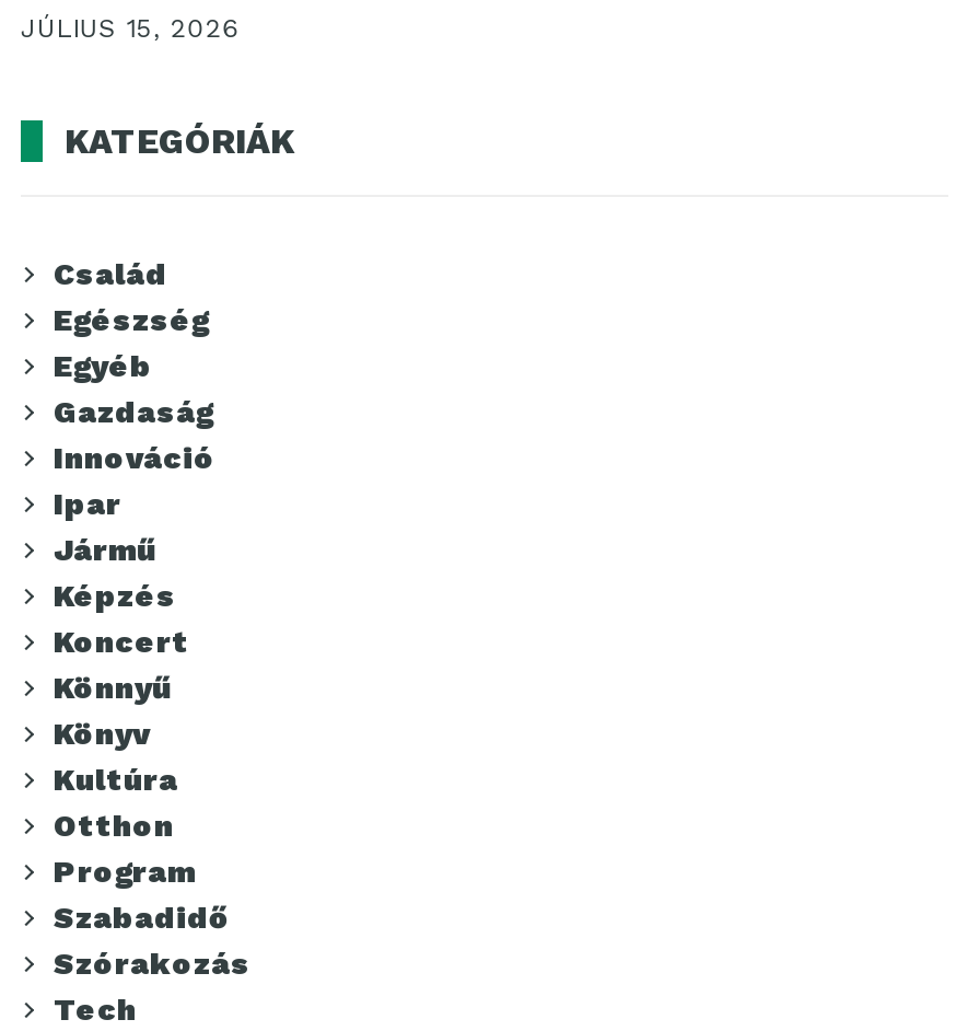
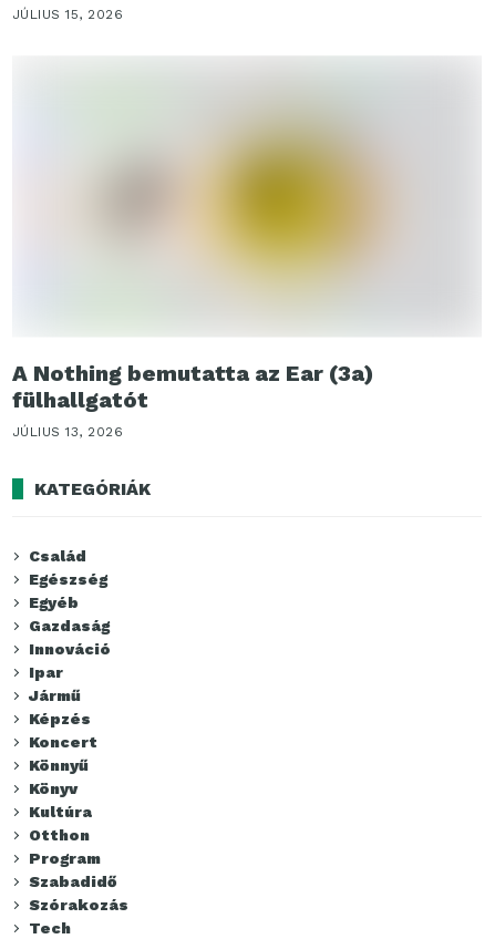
none -> [12,56,481,439] [image] | A Nothing bemutatta az Ear (3a) | fülhallgatót | JÚLIUS 13, 2026

